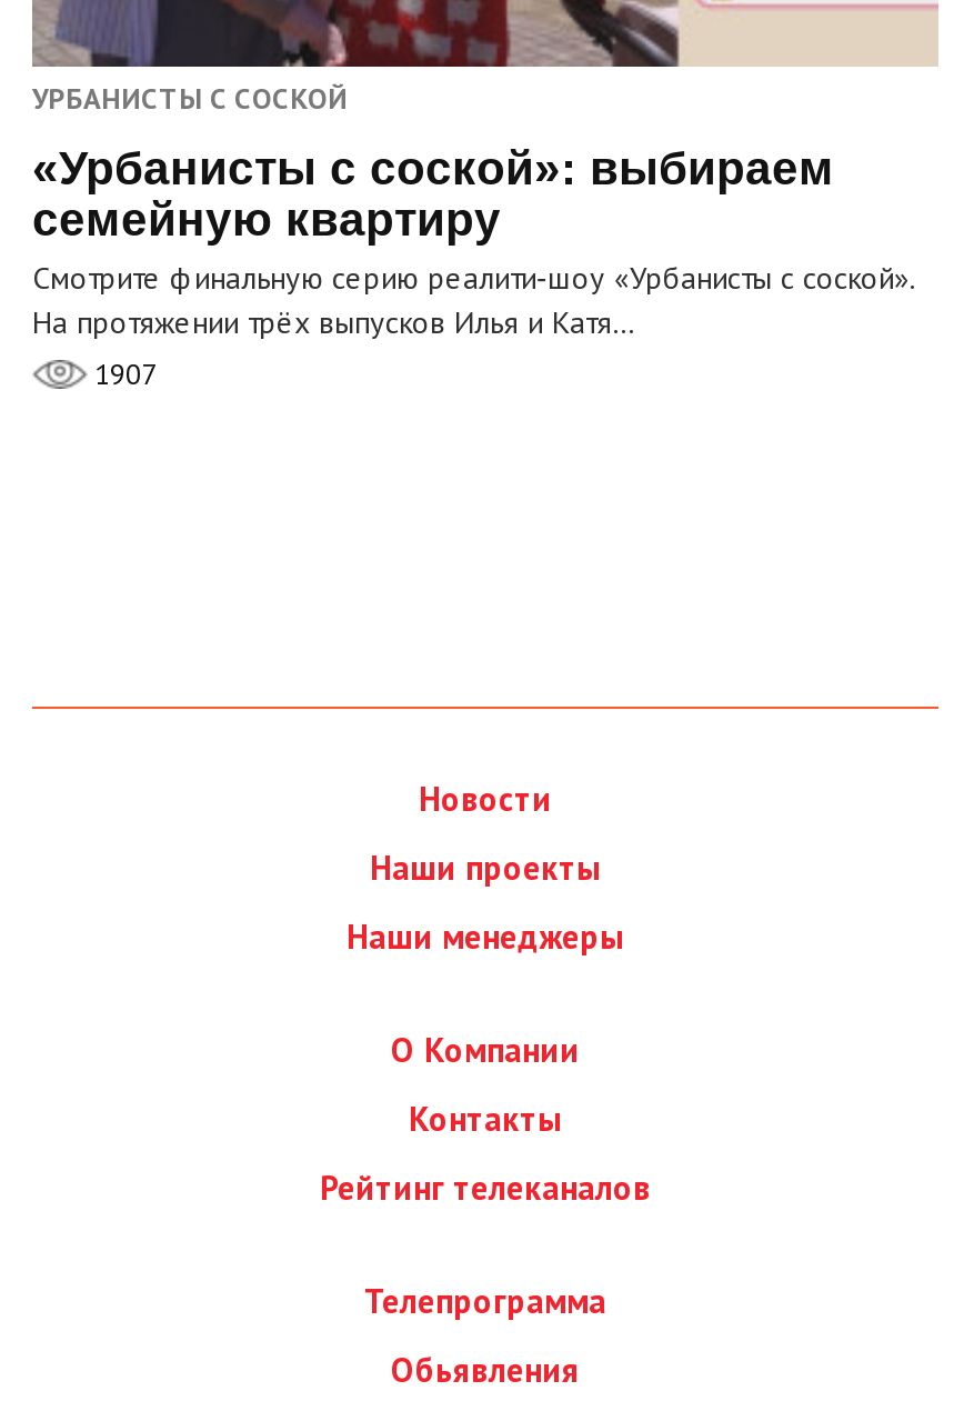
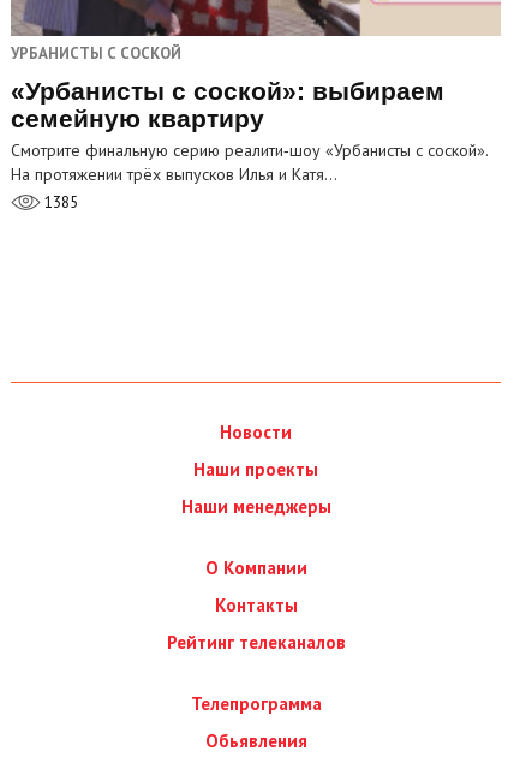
[88,356,157,394] 1907 -> [41,192,78,213] 1385

